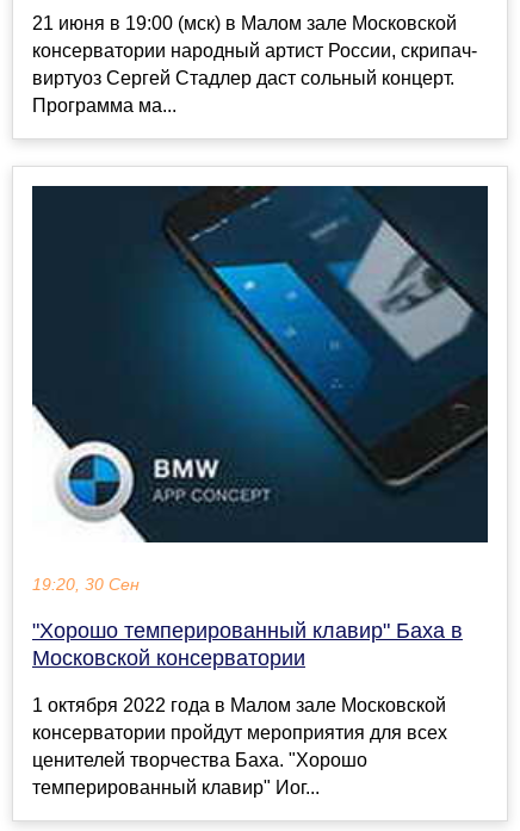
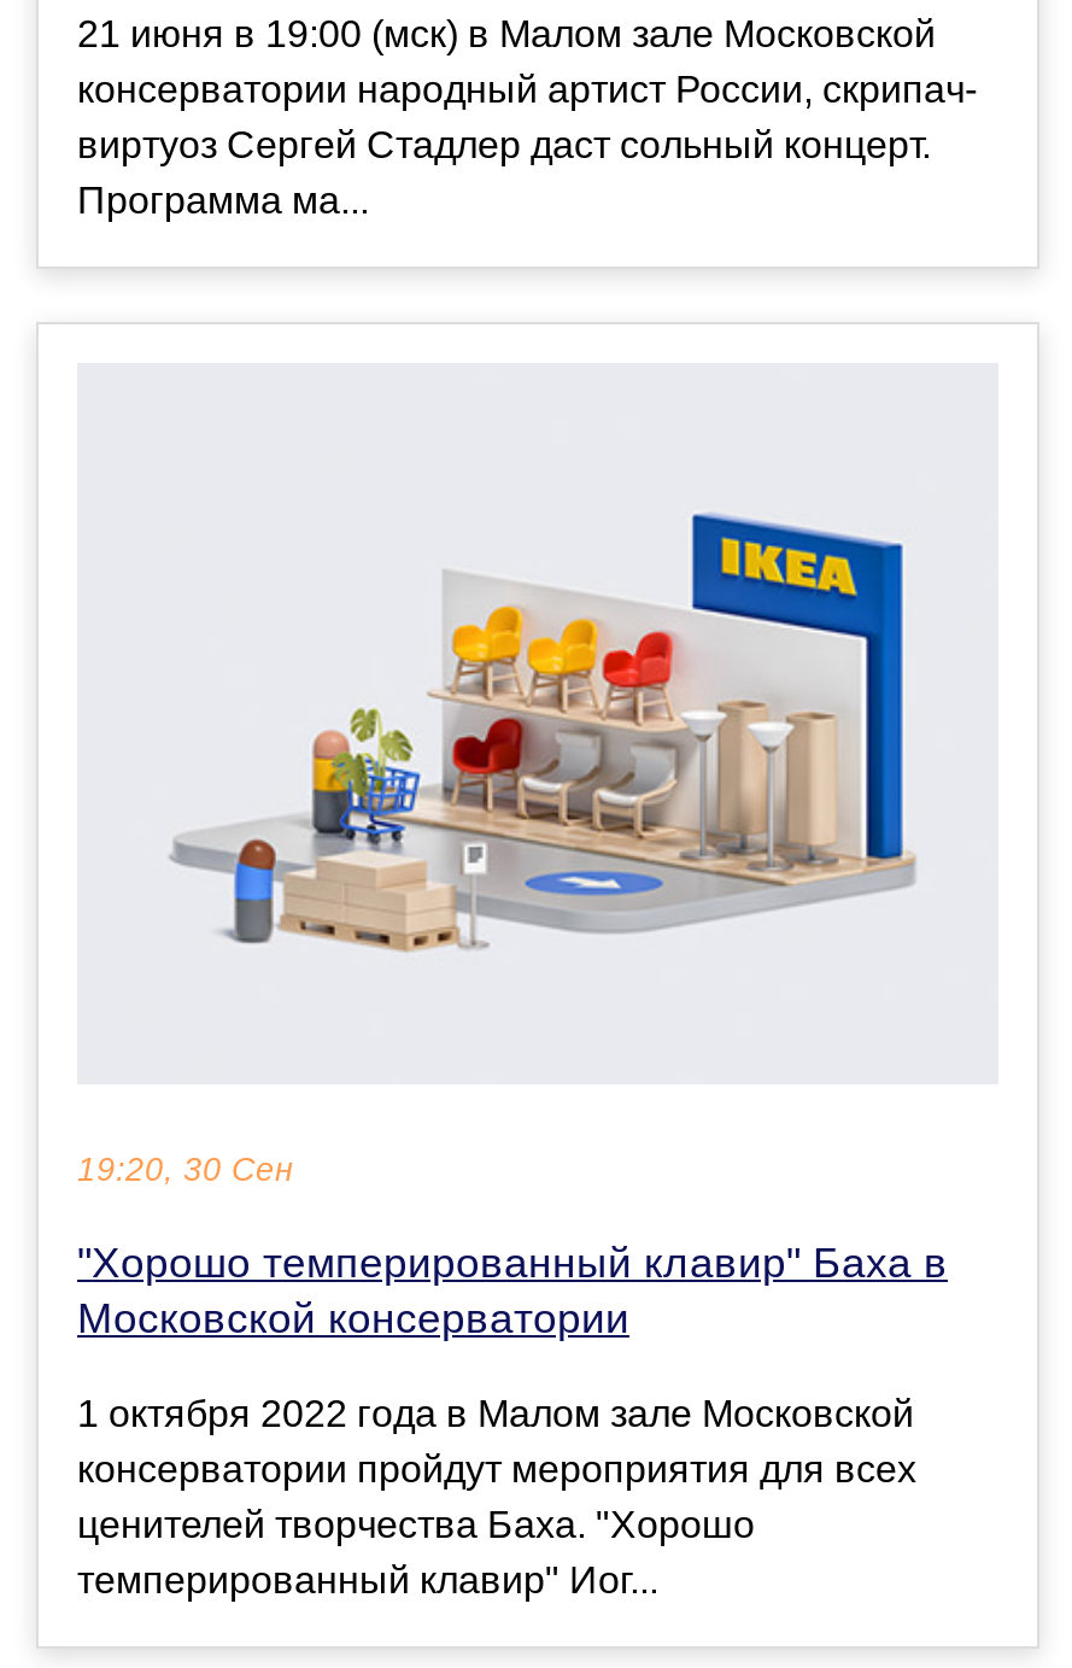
[31,185,489,544] [image] -> [77,364,998,1083] [image]

